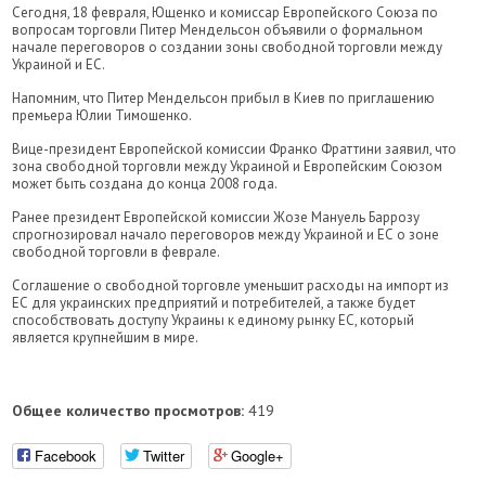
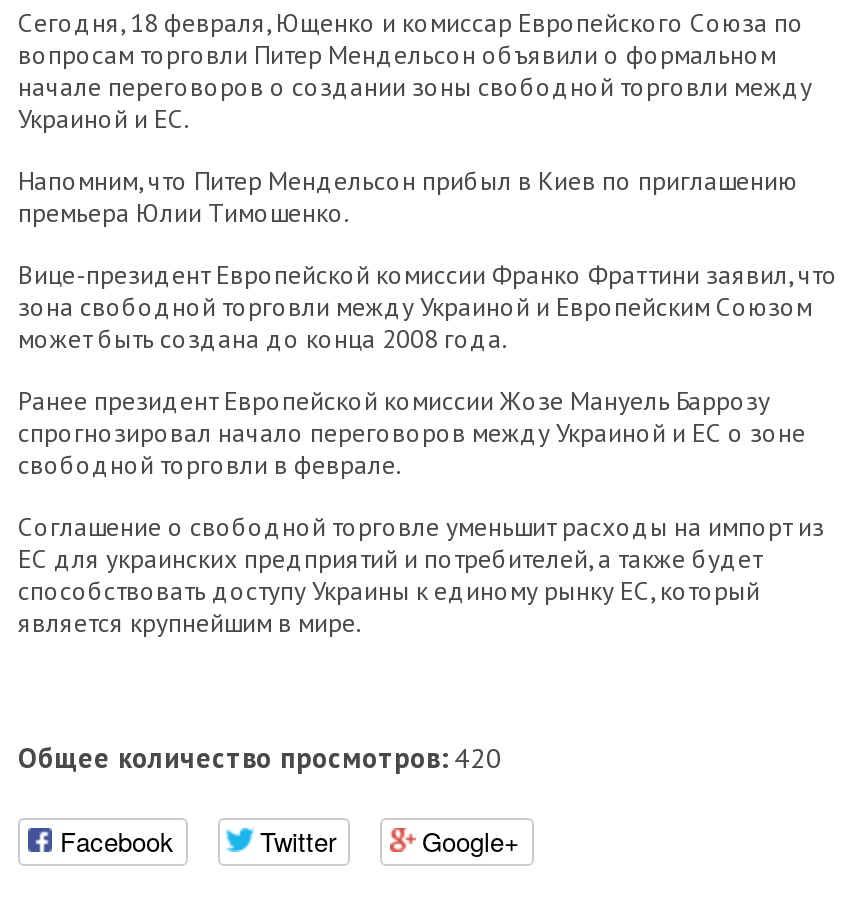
[12,401,274,420] Общее количество просмотров: 419 -> [18,740,502,776] Общее количество просмотров: 420

